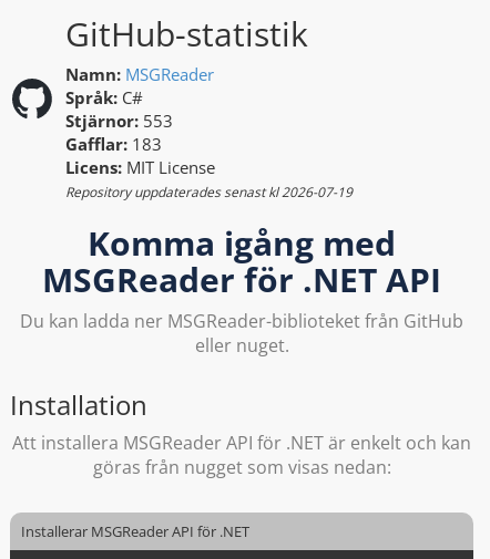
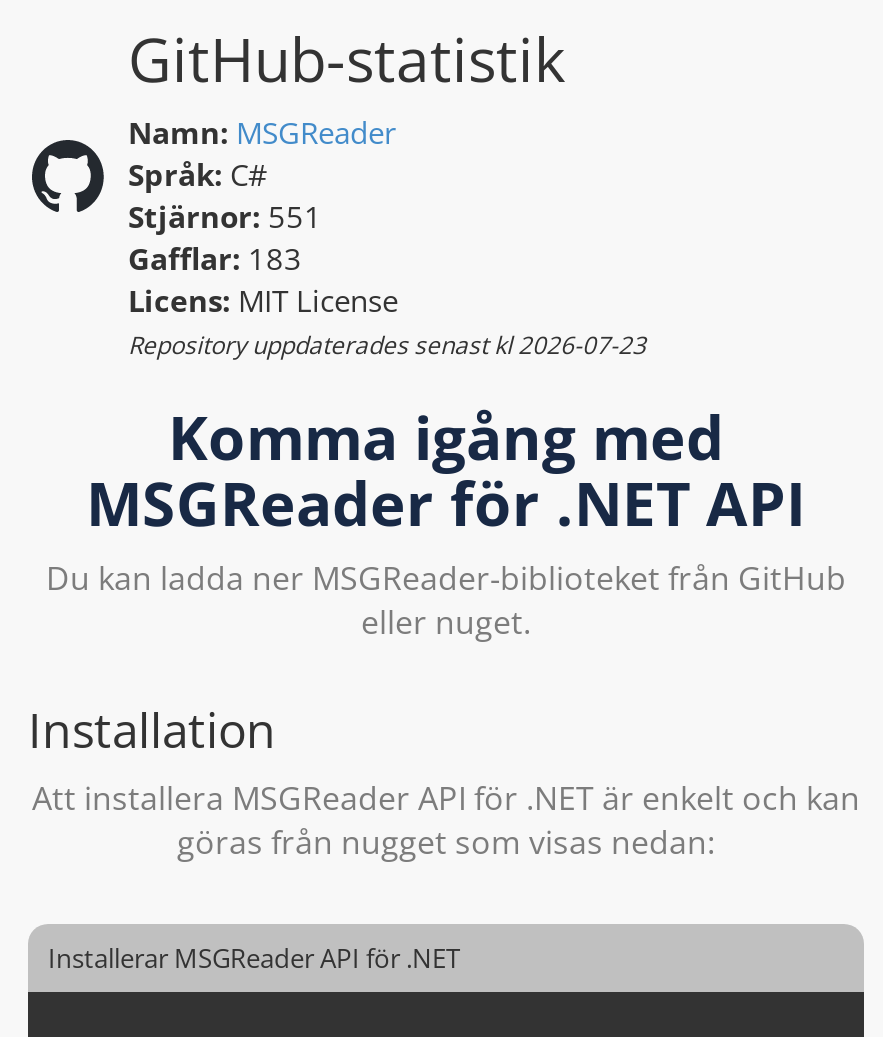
[65,110,173,132] Stjärnor: 553 -> [128,196,322,236] Stjärnor: 551
[65,183,353,201] Repository uppdaterades senast kl2026-07-19 -> [128,328,646,362] Repository uppdaterades senast kl2026-07-23

